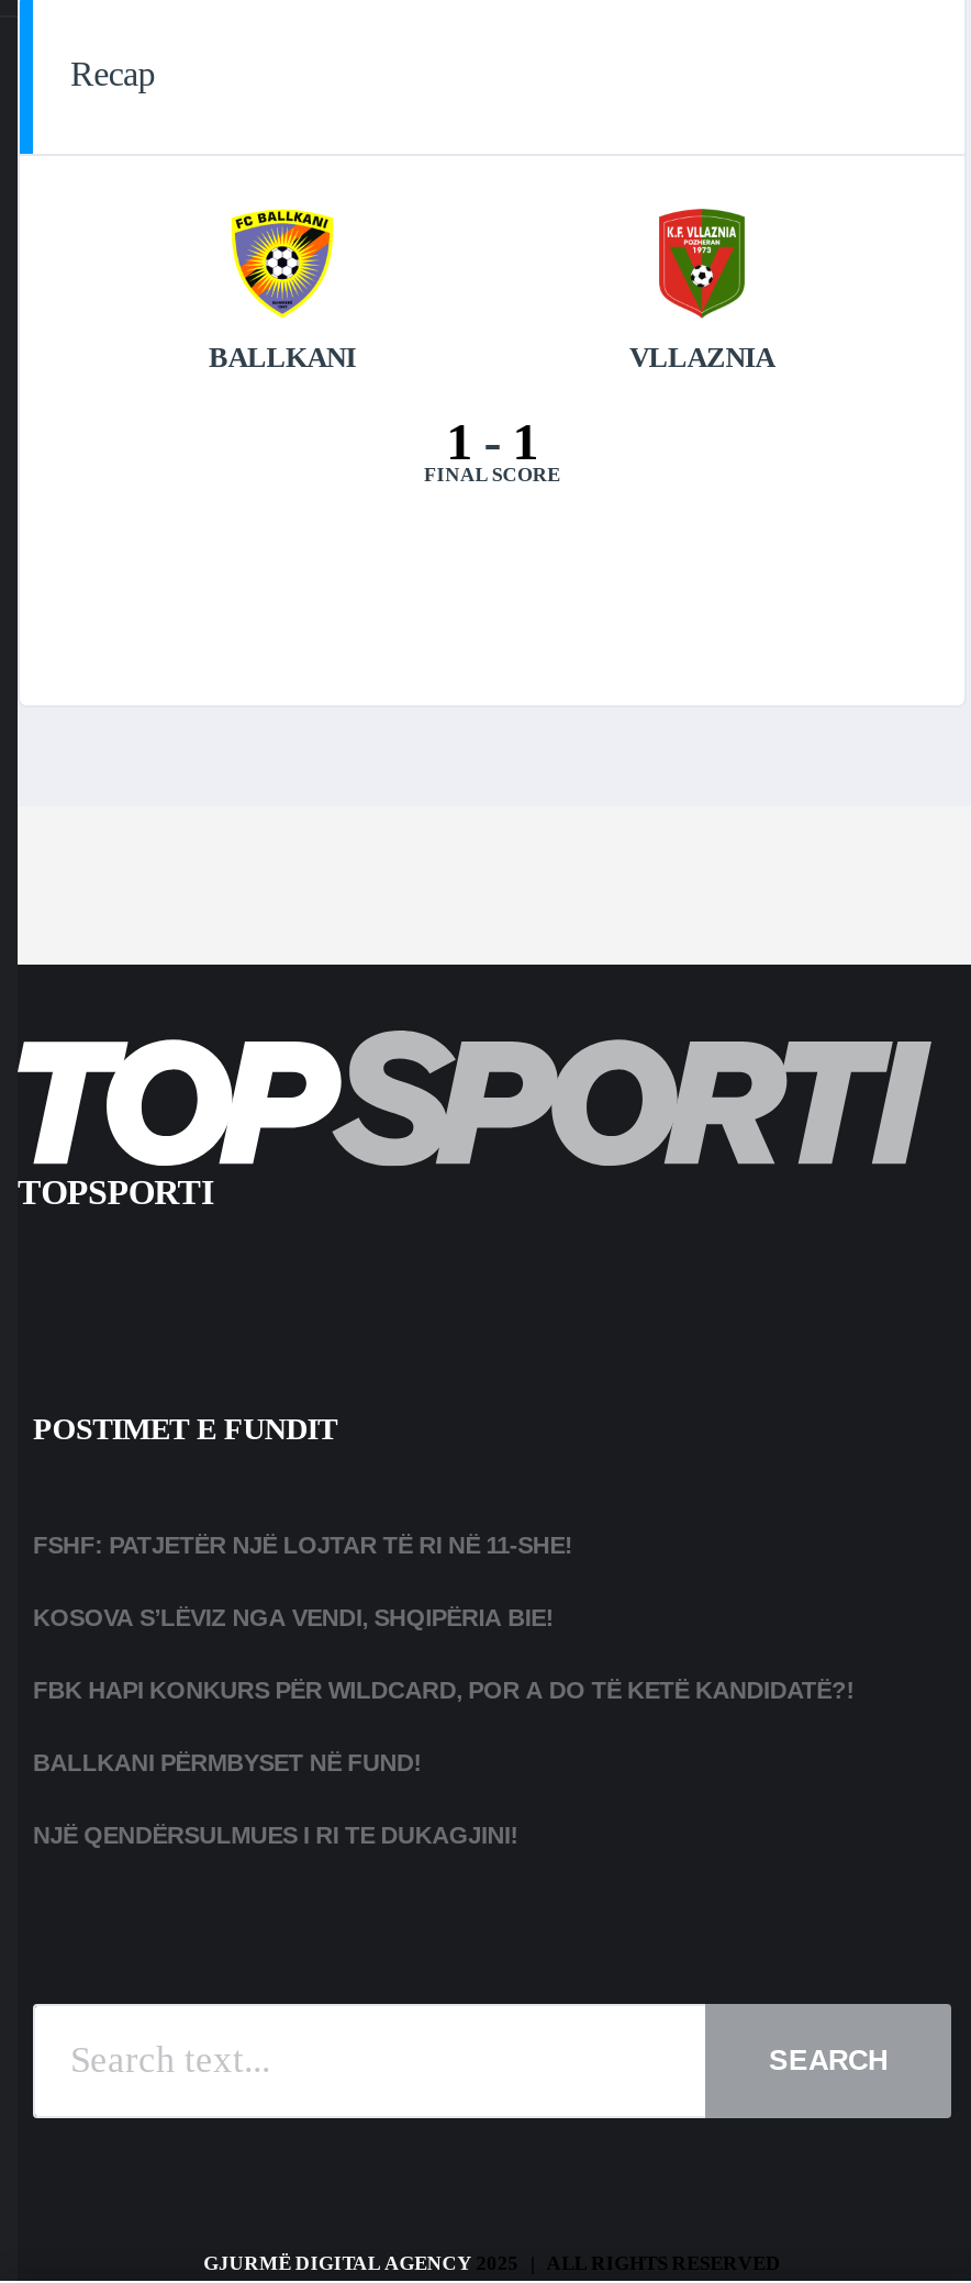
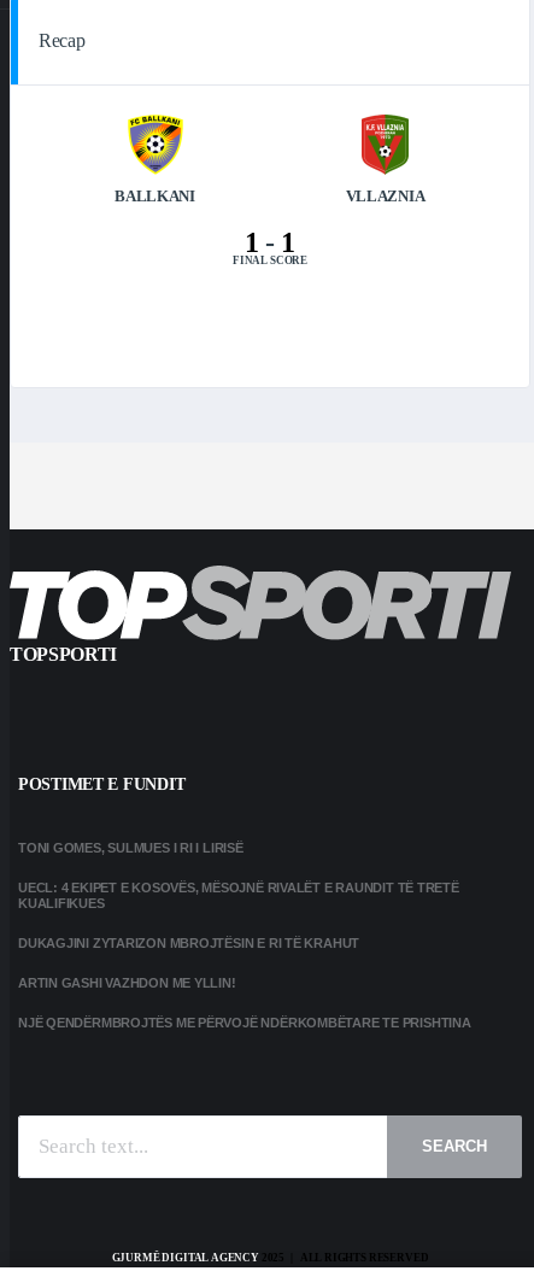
[33,1531,573,1557] FSHF: PATJETËR NJË LOJTAR TË RI NË 11-SHE! -> [18,840,243,854] TONI GOMES, SULMUES I RI I LIRISË
[33,1603,554,1630] KOSOVA S’LËVIZ NGA VENDI, SHQIPËRIA BIE! -> [18,880,459,910] UECL: 4 EKIPET E KOSOVËS, MËSOJNË RIVALËT E RAUNDIT TË TRETË | KUALIFIKUES
[33,1676,855,1702] FBK HAPI KONKURS PËR WILDCARD, POR A DO TË KETË KANDIDATË?! -> [18,935,359,950] DUKAGJINI ZYTARIZON MBROJTËSIN E RI TË KRAHUT
[33,1748,422,1775] BALLKANI PËRMBYSET NË FUND! -> [18,975,236,990] ARTIN GASHI VAZHDON ME YLLIN!
[33,1821,519,1847] NJË QENDËRSULMUES I RI TE DUKAGJINI! -> [18,1015,471,1029] NJË QENDËRMBROJTËS ME PËRVOJË NDËRKOMBËTARE TE PRISHTINA

